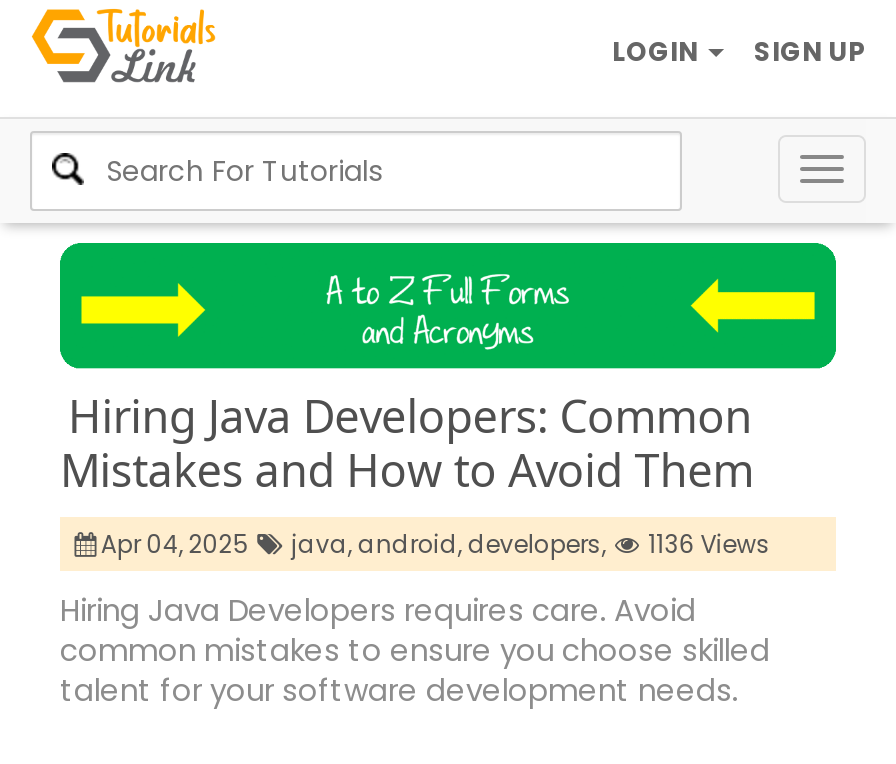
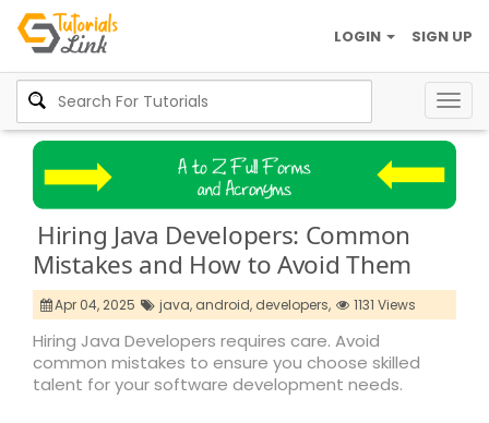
[101,528,771,562] Apr 04, 2025 java, android, developers, 1136 Views -> [55,296,416,314] Apr 04, 2025 java, android, developers, 1131 Views

